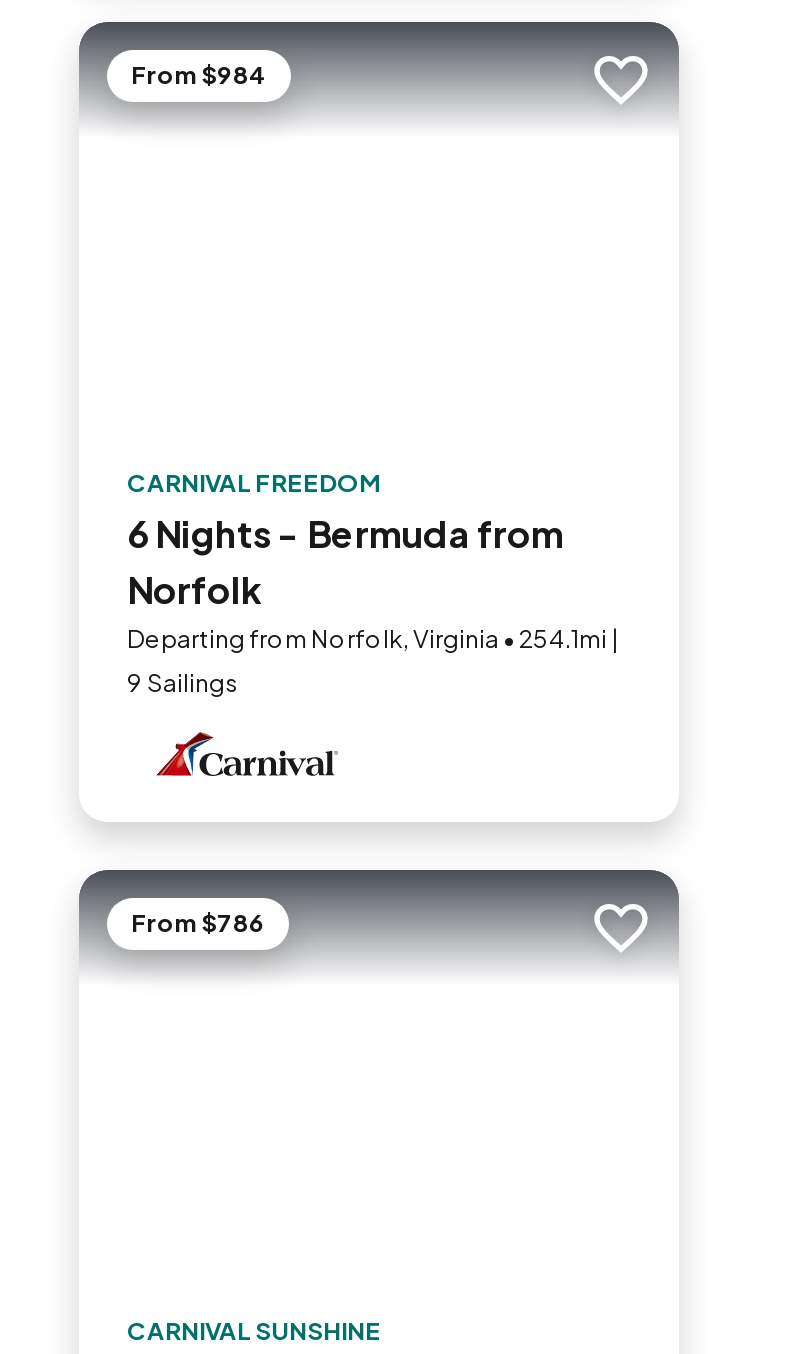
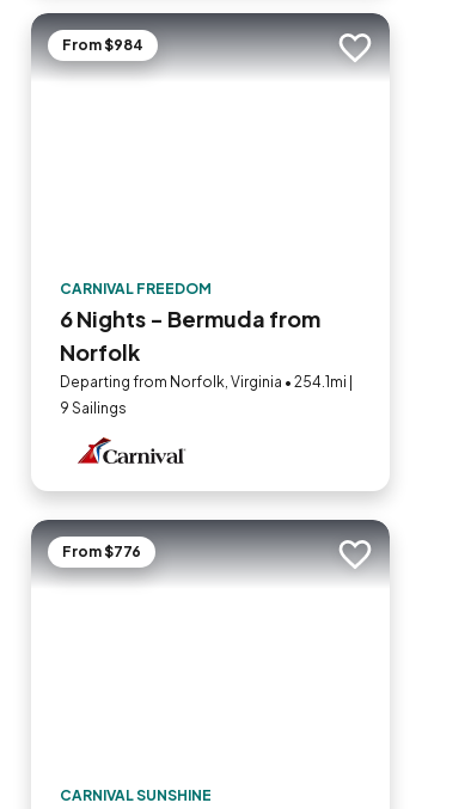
[131,908,265,938] From $786 -> [62,543,141,560] From $776

